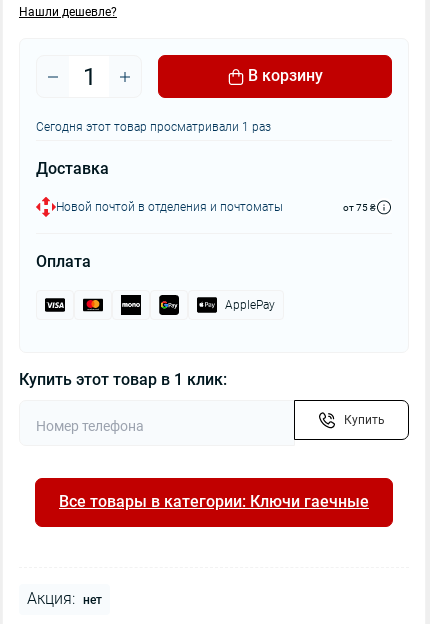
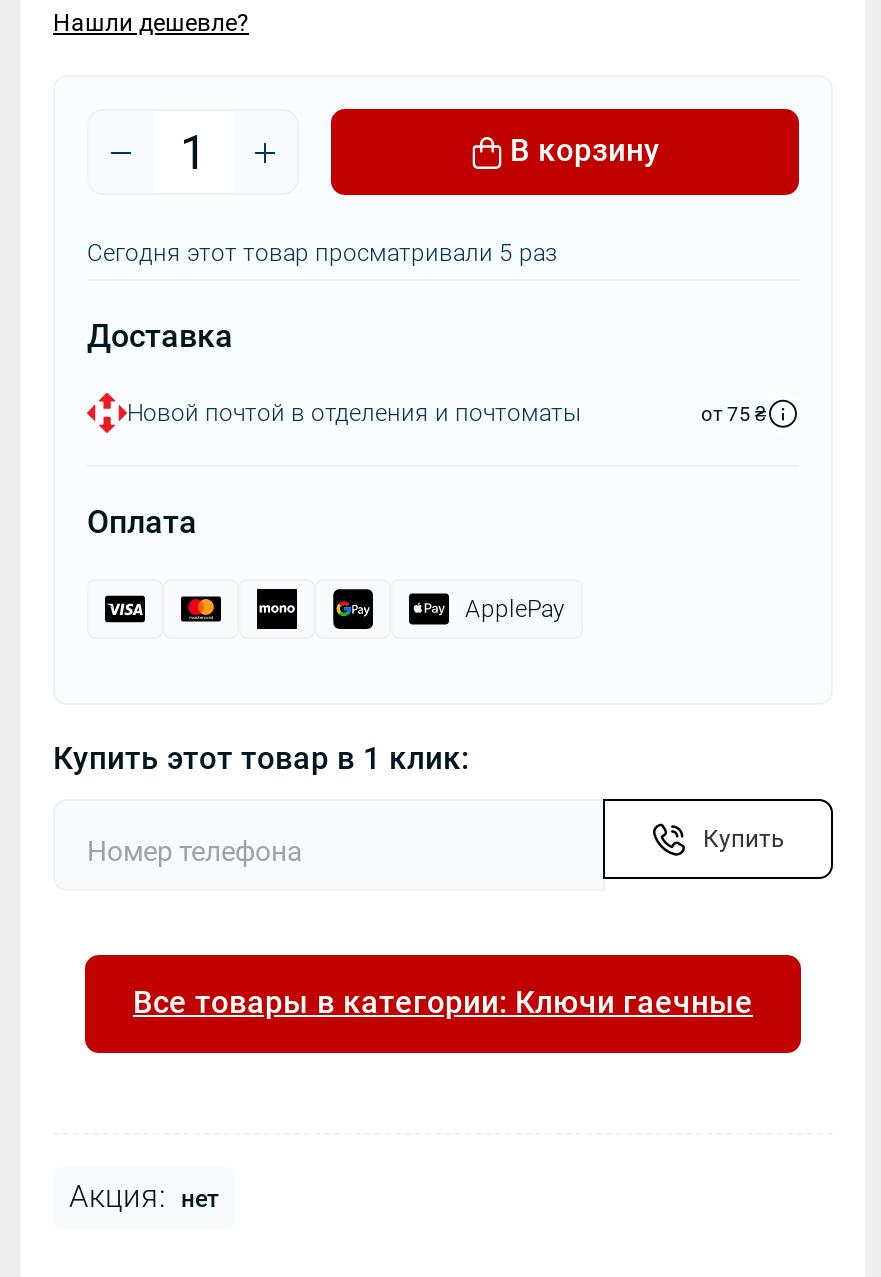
[36,120,271,134] Сегодня этот товар просматривали 1 раз -> [87,239,557,267] Сегодня этот товар просматривали 5 раз

